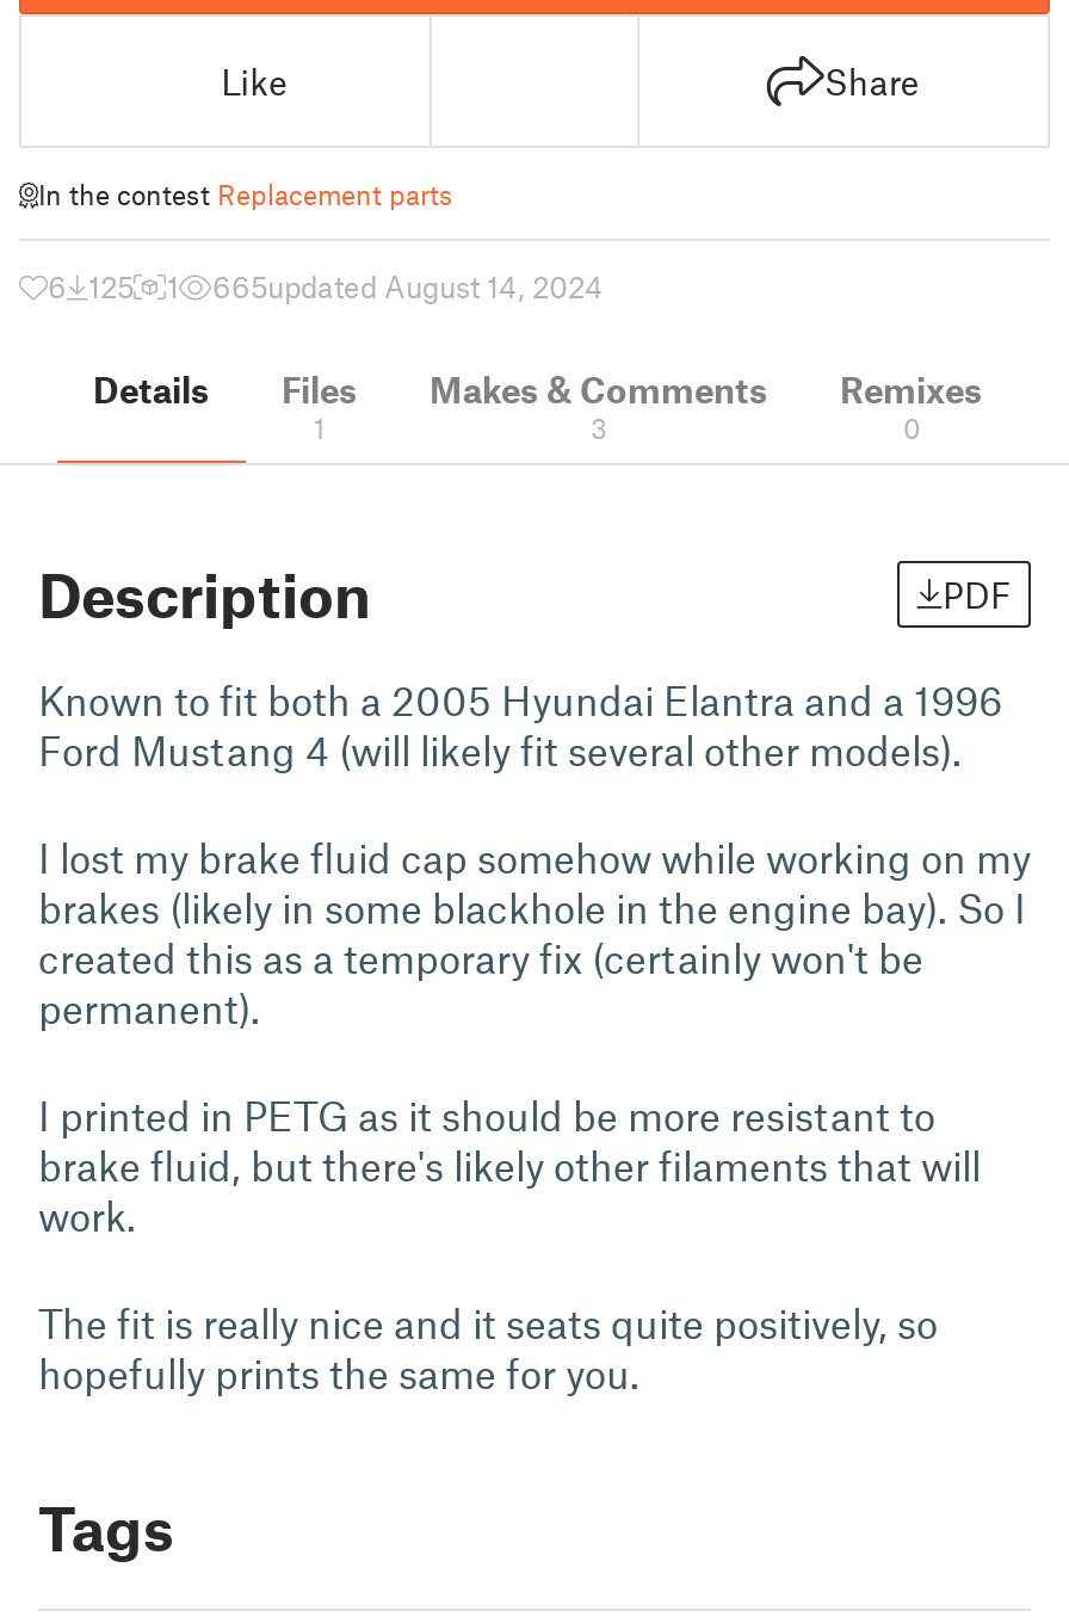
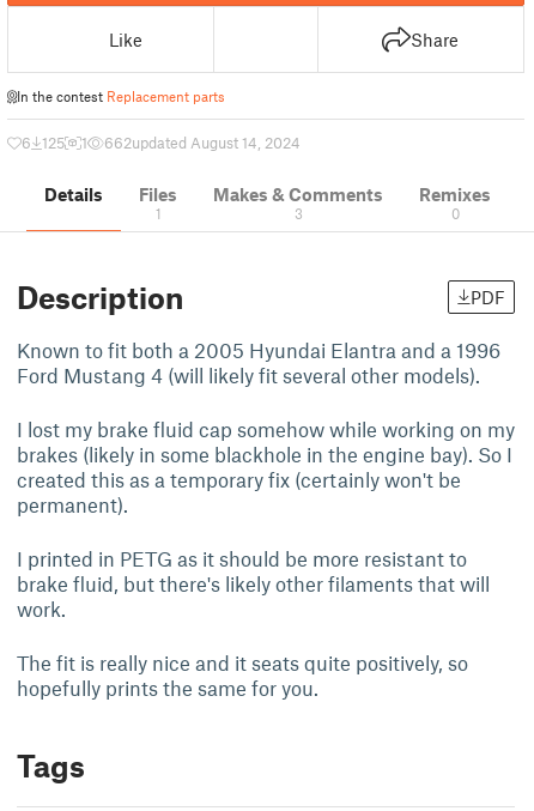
[212,267,604,305] 665updated August 14, 2024 -> [104,133,301,152] 662updated August 14, 2024

